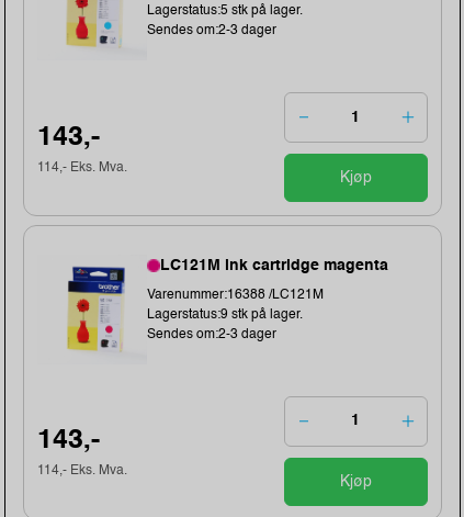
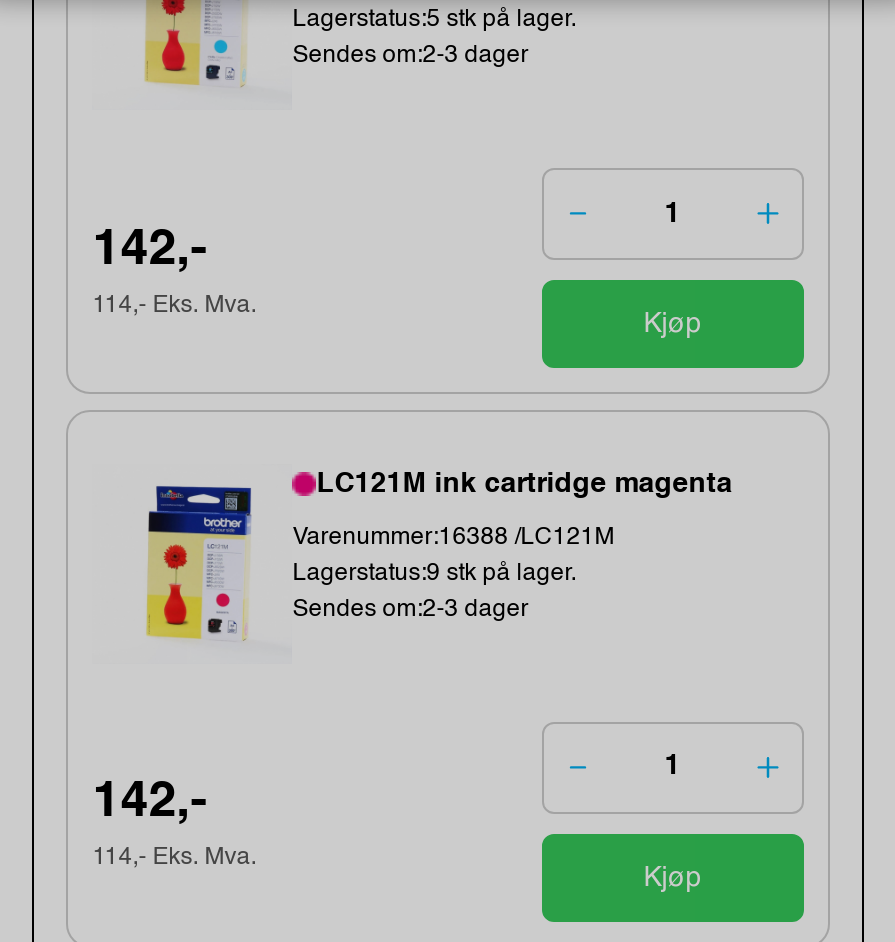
[38,124,100,151] 143,- -> [93,225,207,275] 142,-
[38,427,100,455] 143,- -> [93,778,207,828] 142,-

